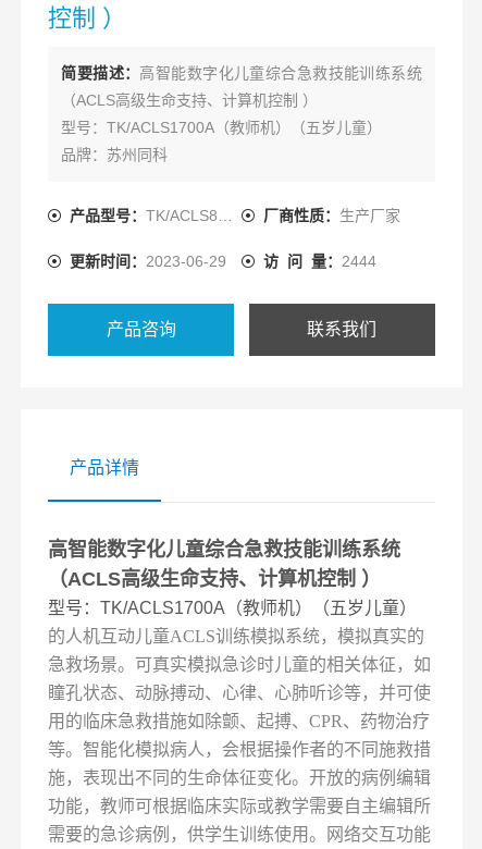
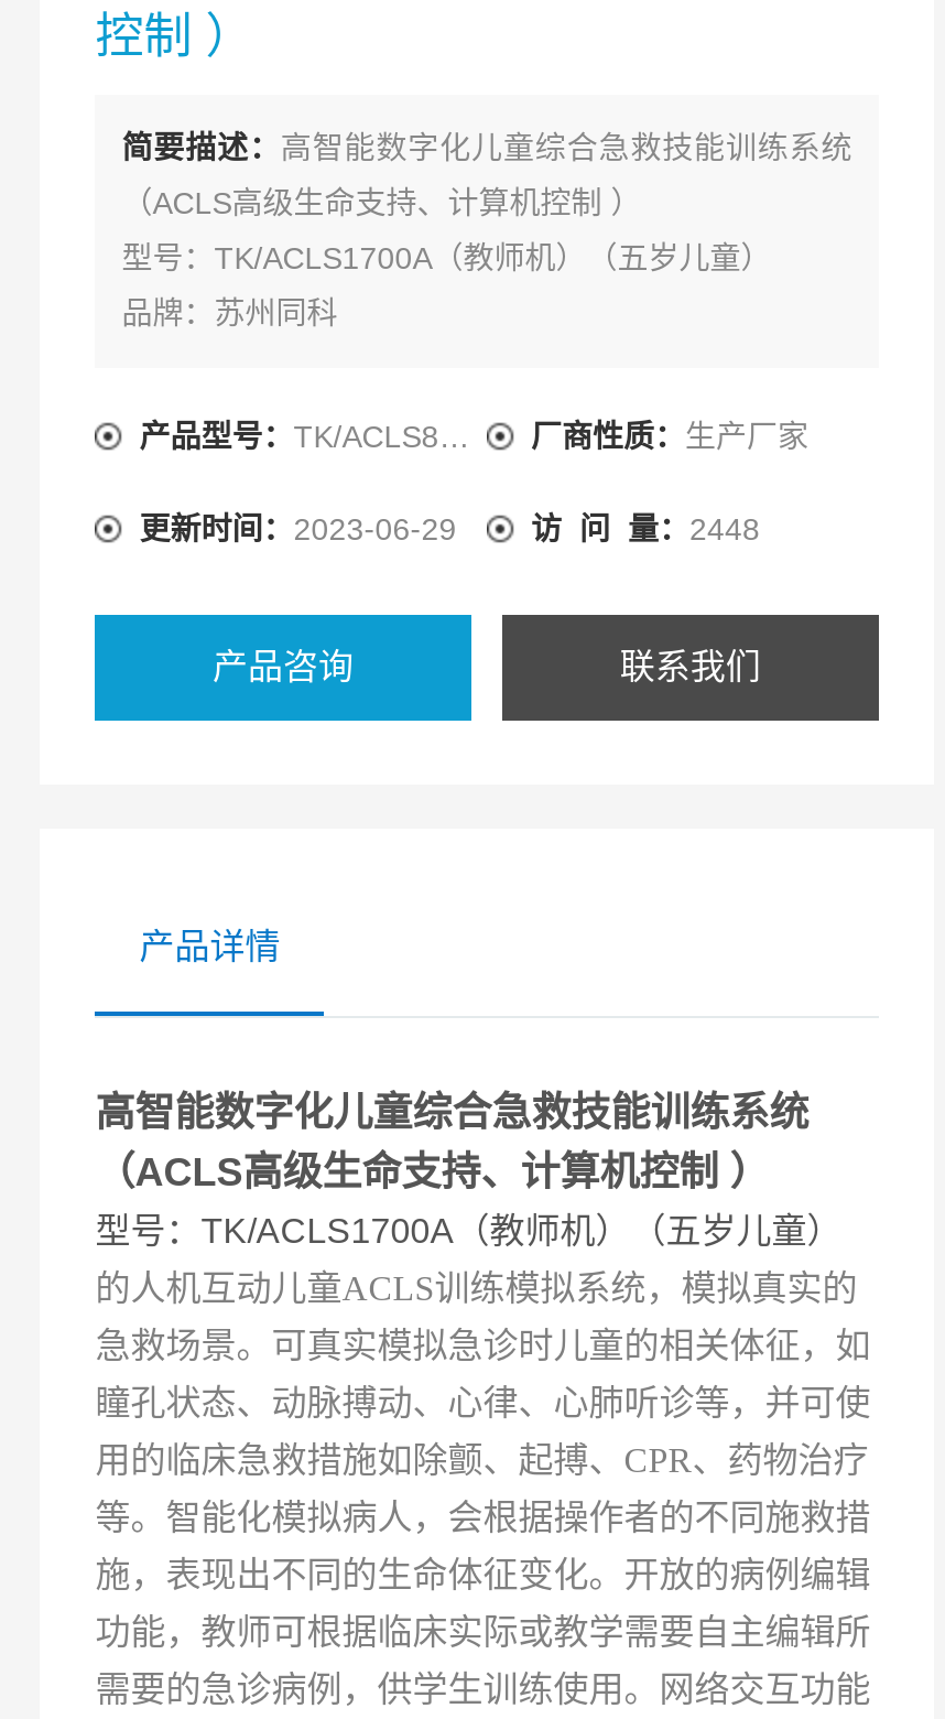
[263,253,376,270] 访 问 量：2444 -> [531,511,760,547] 访 问 量：2448

